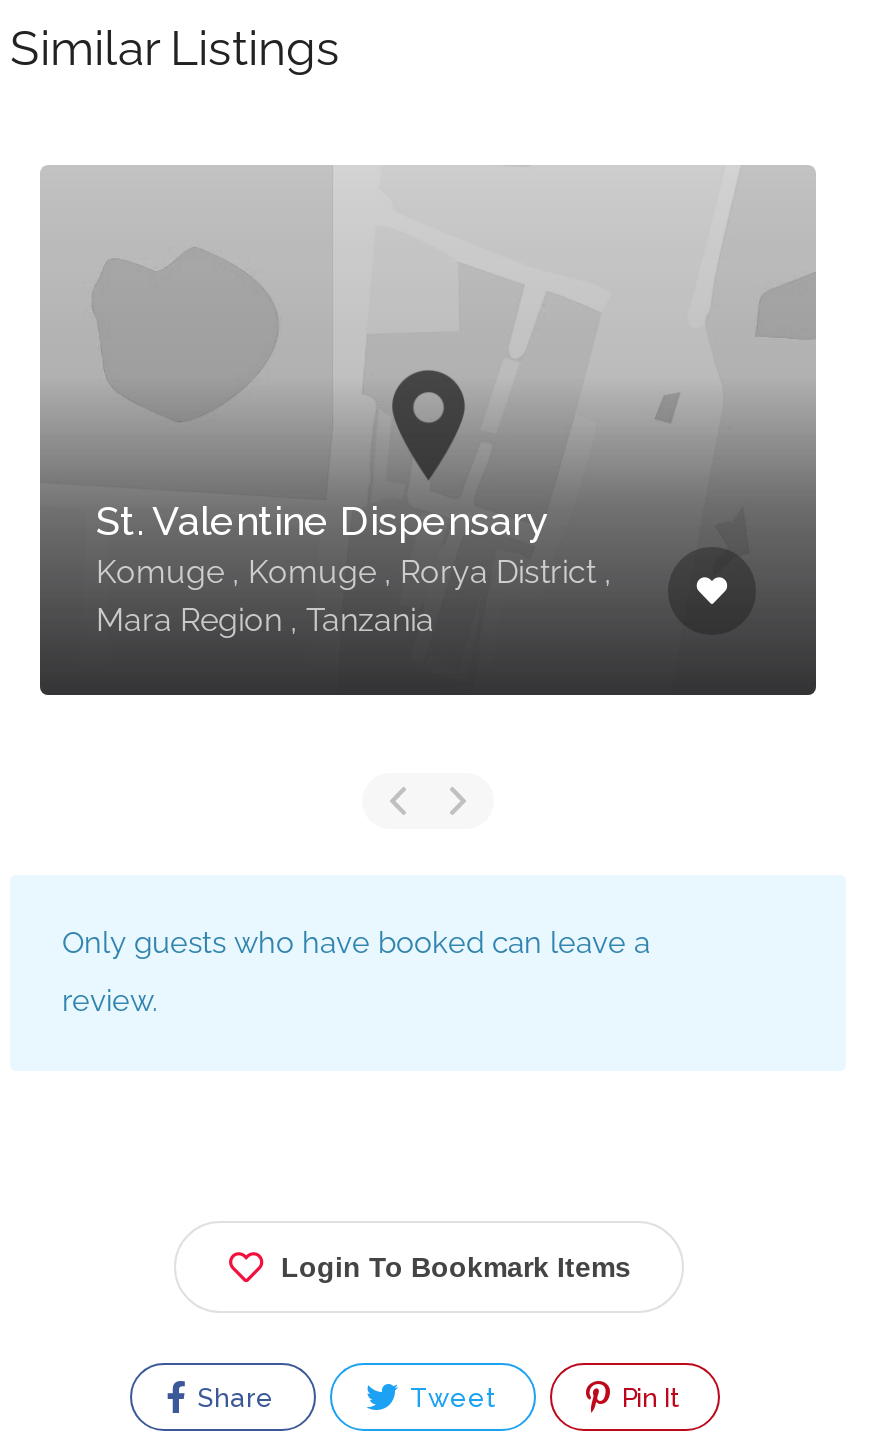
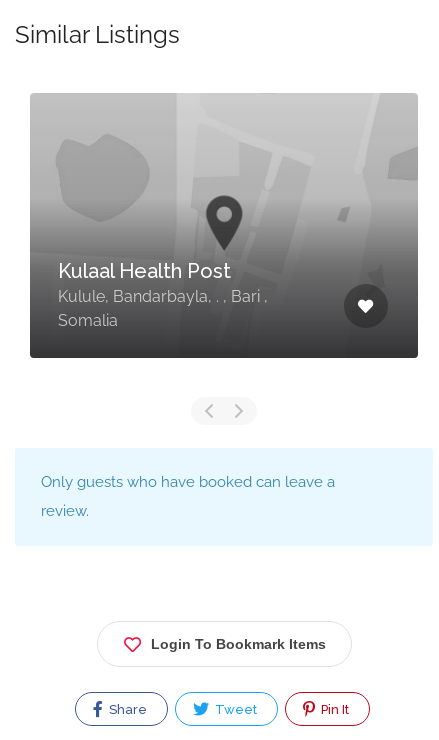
[96,497,612,639] St. Valentine Dispensary | Komuge , Komuge , Rorya District , | Mara Region , Tanzania -> [58,259,268,330] Kulaal Health Post | Kulule, Bandarbayla, . , Bari , | Somalia

